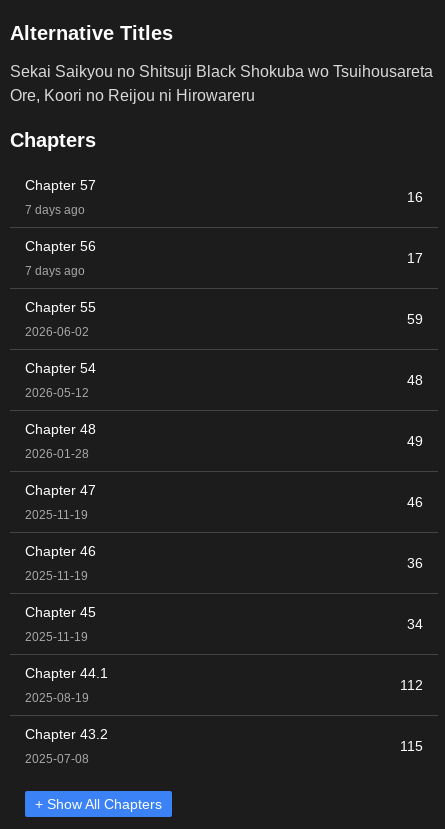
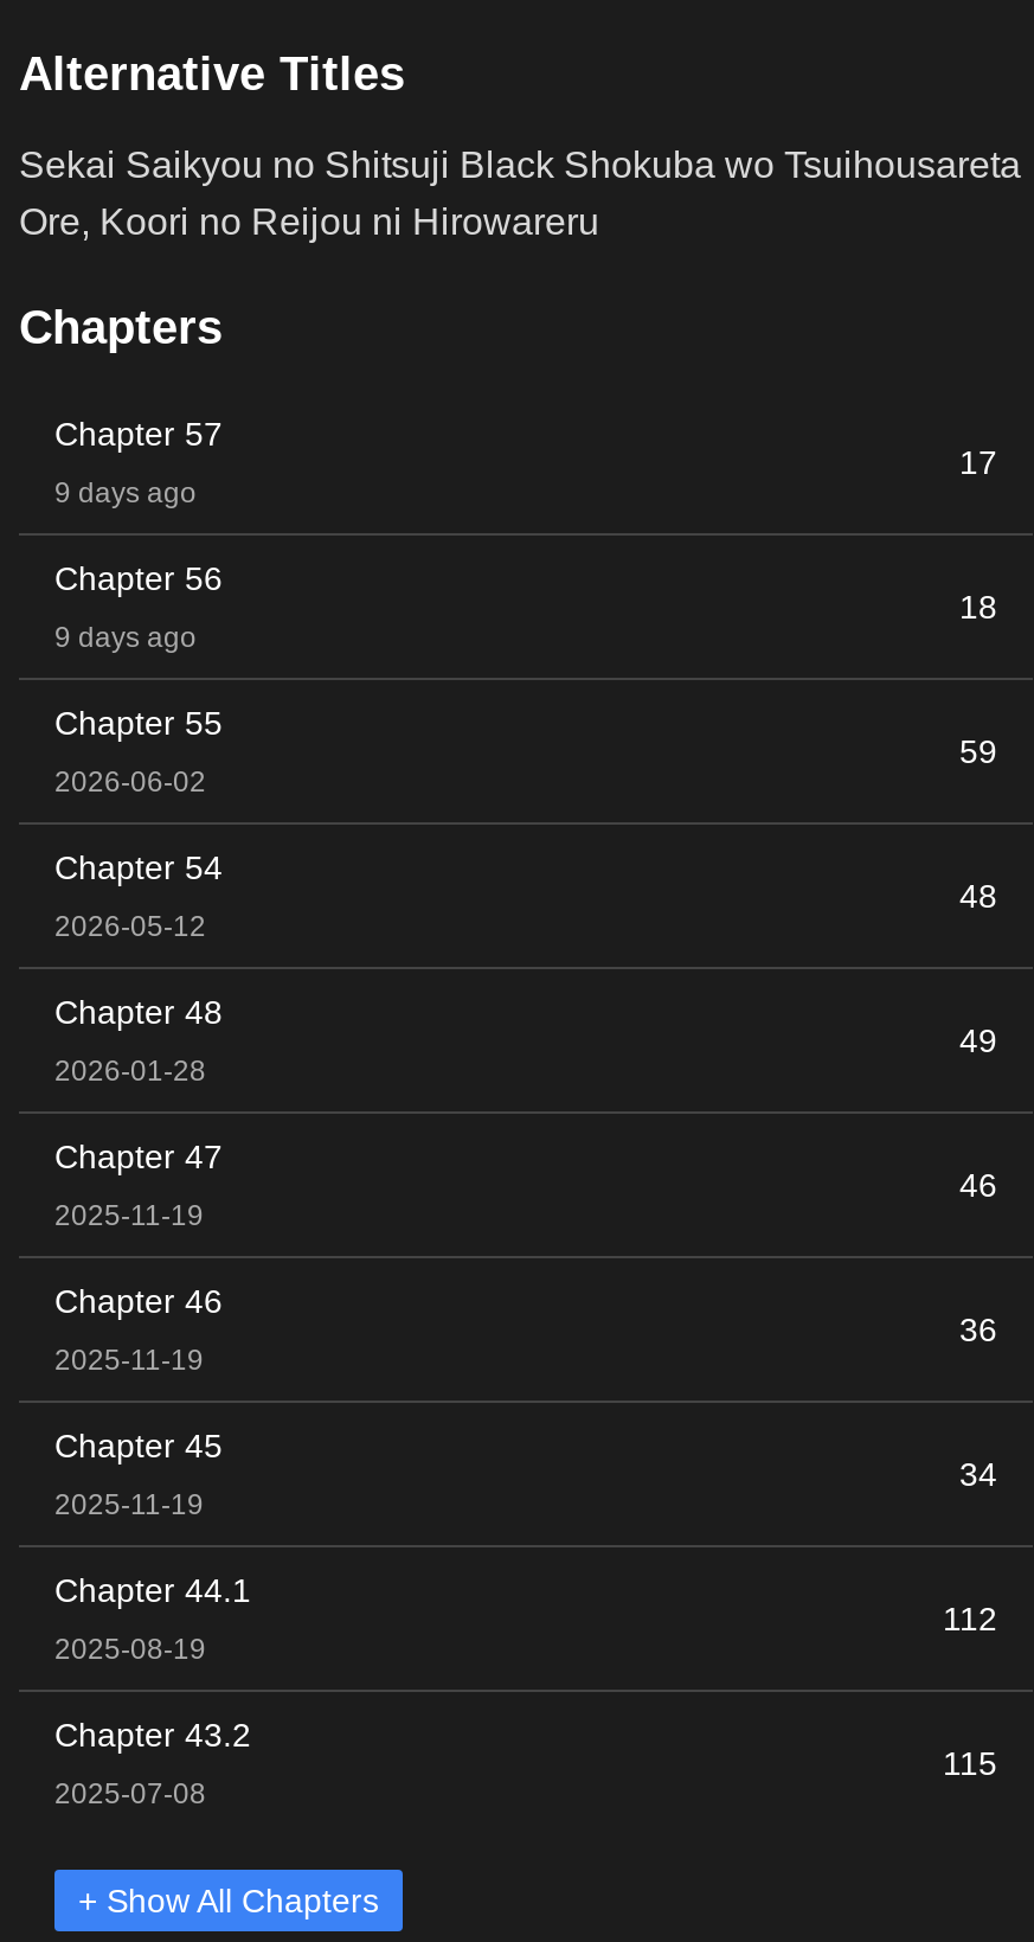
[407,189,423,205] 16 -> [959,443,997,481] 17
[25,203,85,217] 7 days ago -> [54,476,197,509] 9 days ago
[407,250,423,266] 17 -> [959,588,997,626] 18
[25,264,85,278] 7 days ago -> [54,621,197,654] 9 days ago

